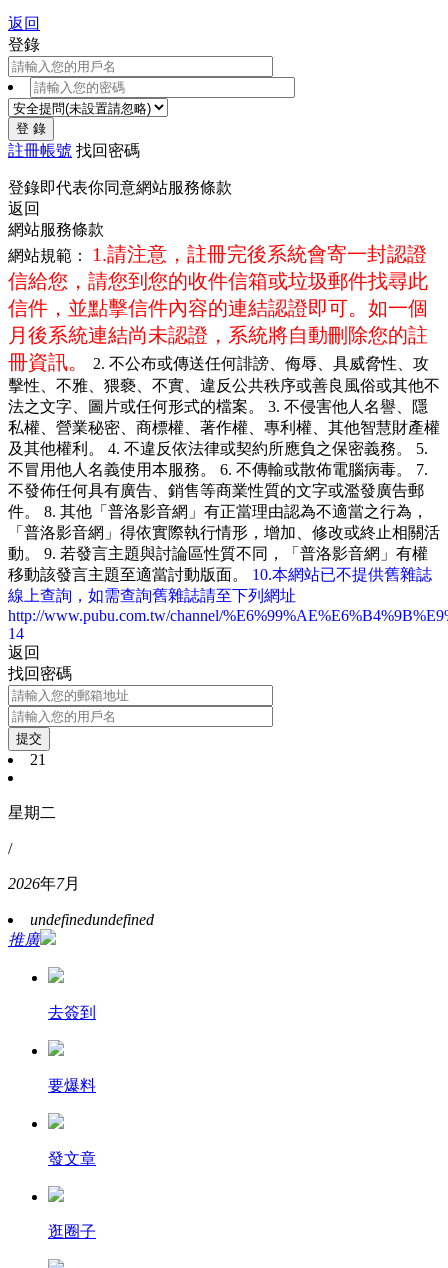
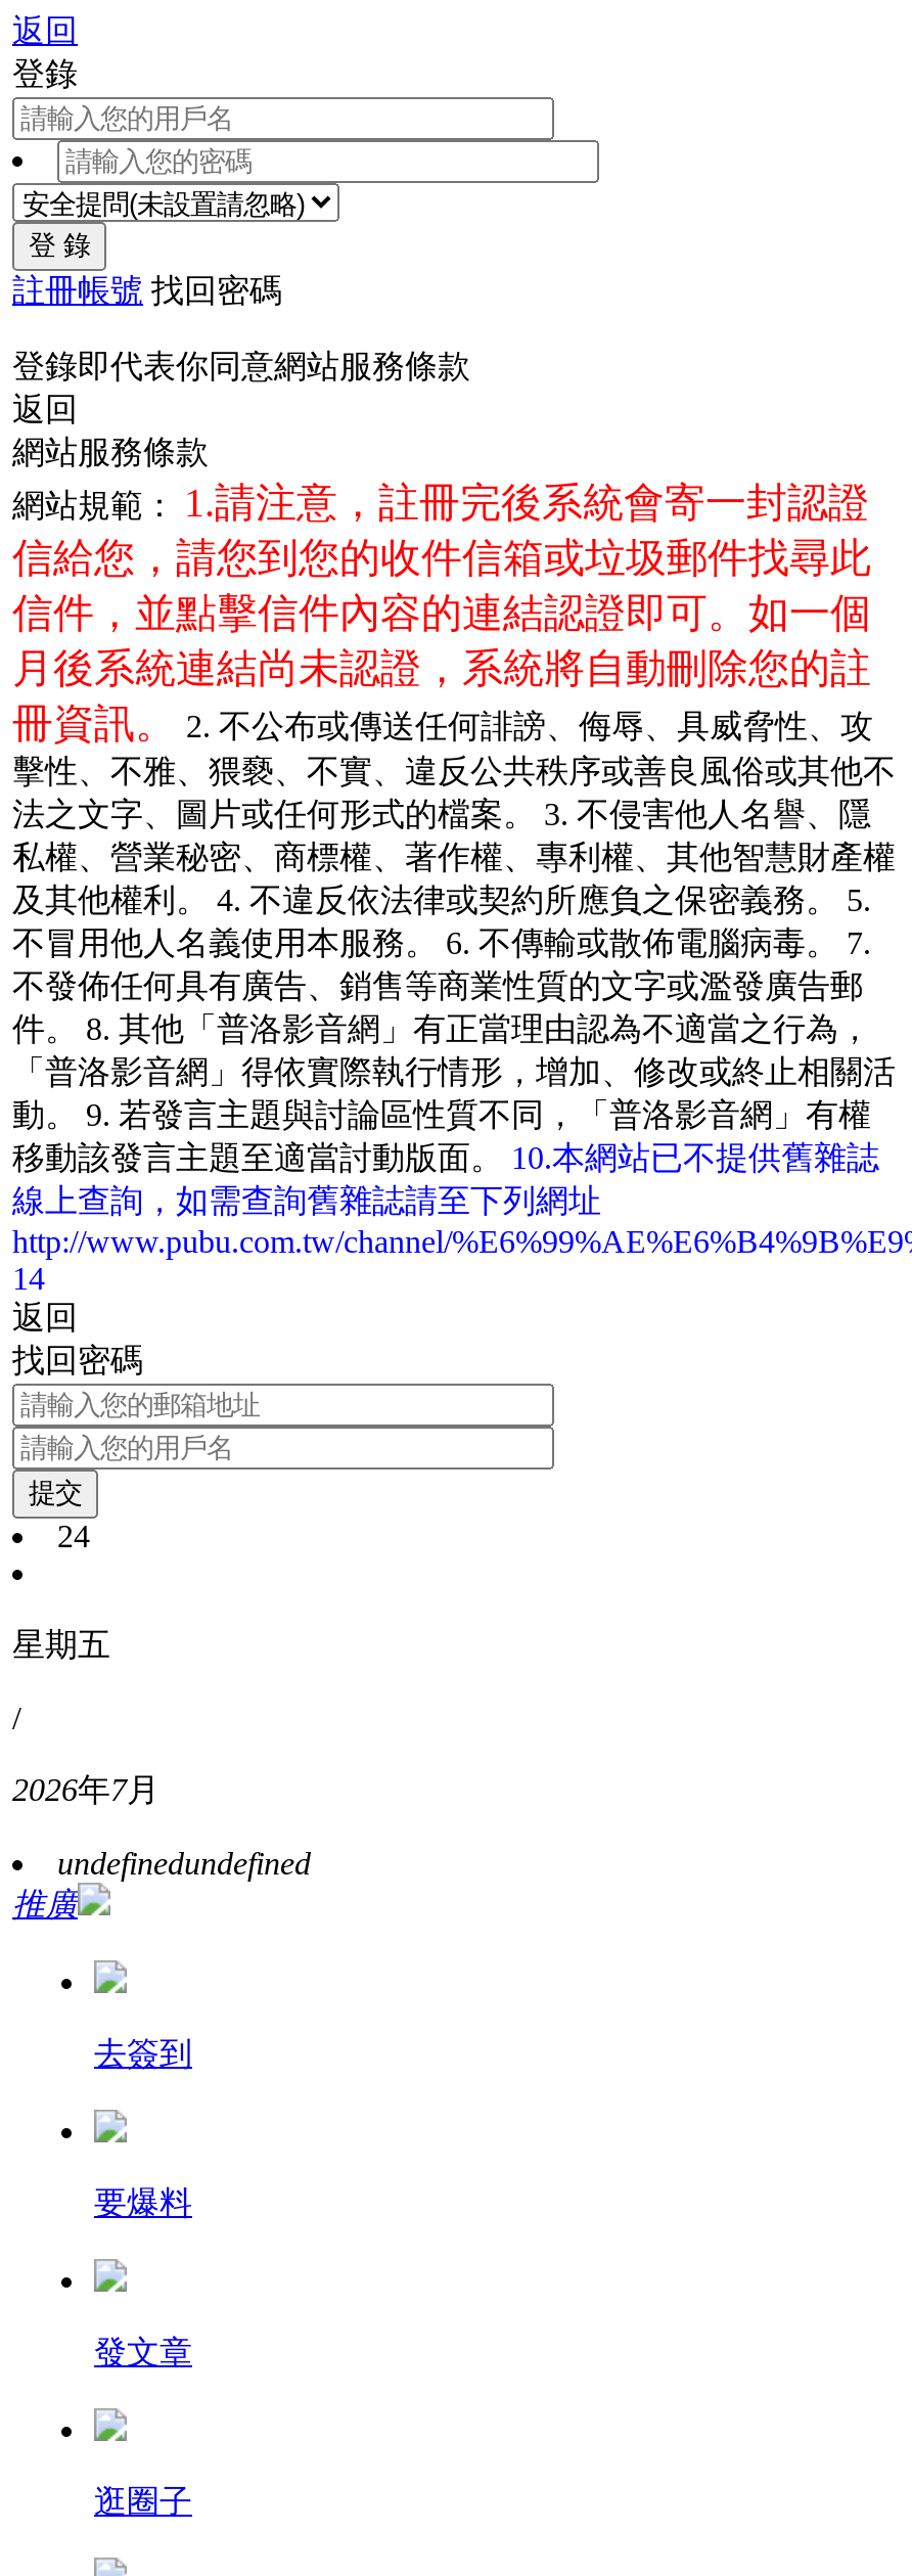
[30,751,46,768] 21 -> [57,1519,90,1553] 24
[8,804,56,821] 星期二 -> [12,1627,110,1662] 星期五

